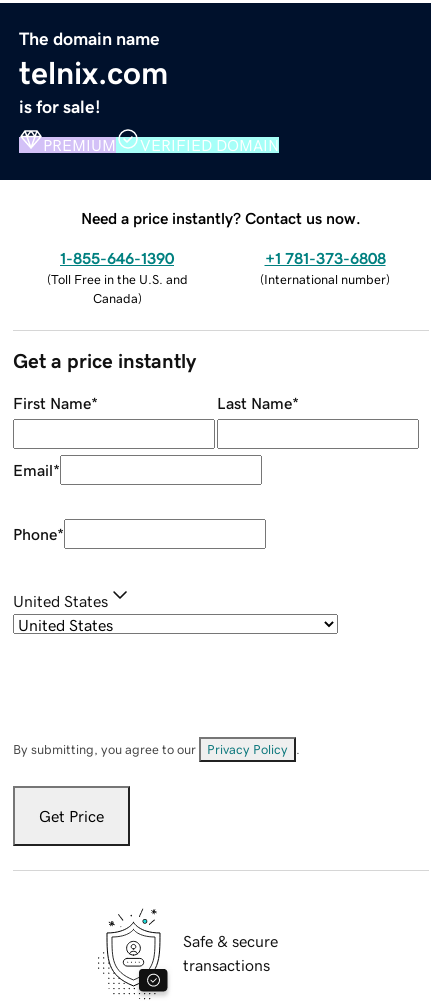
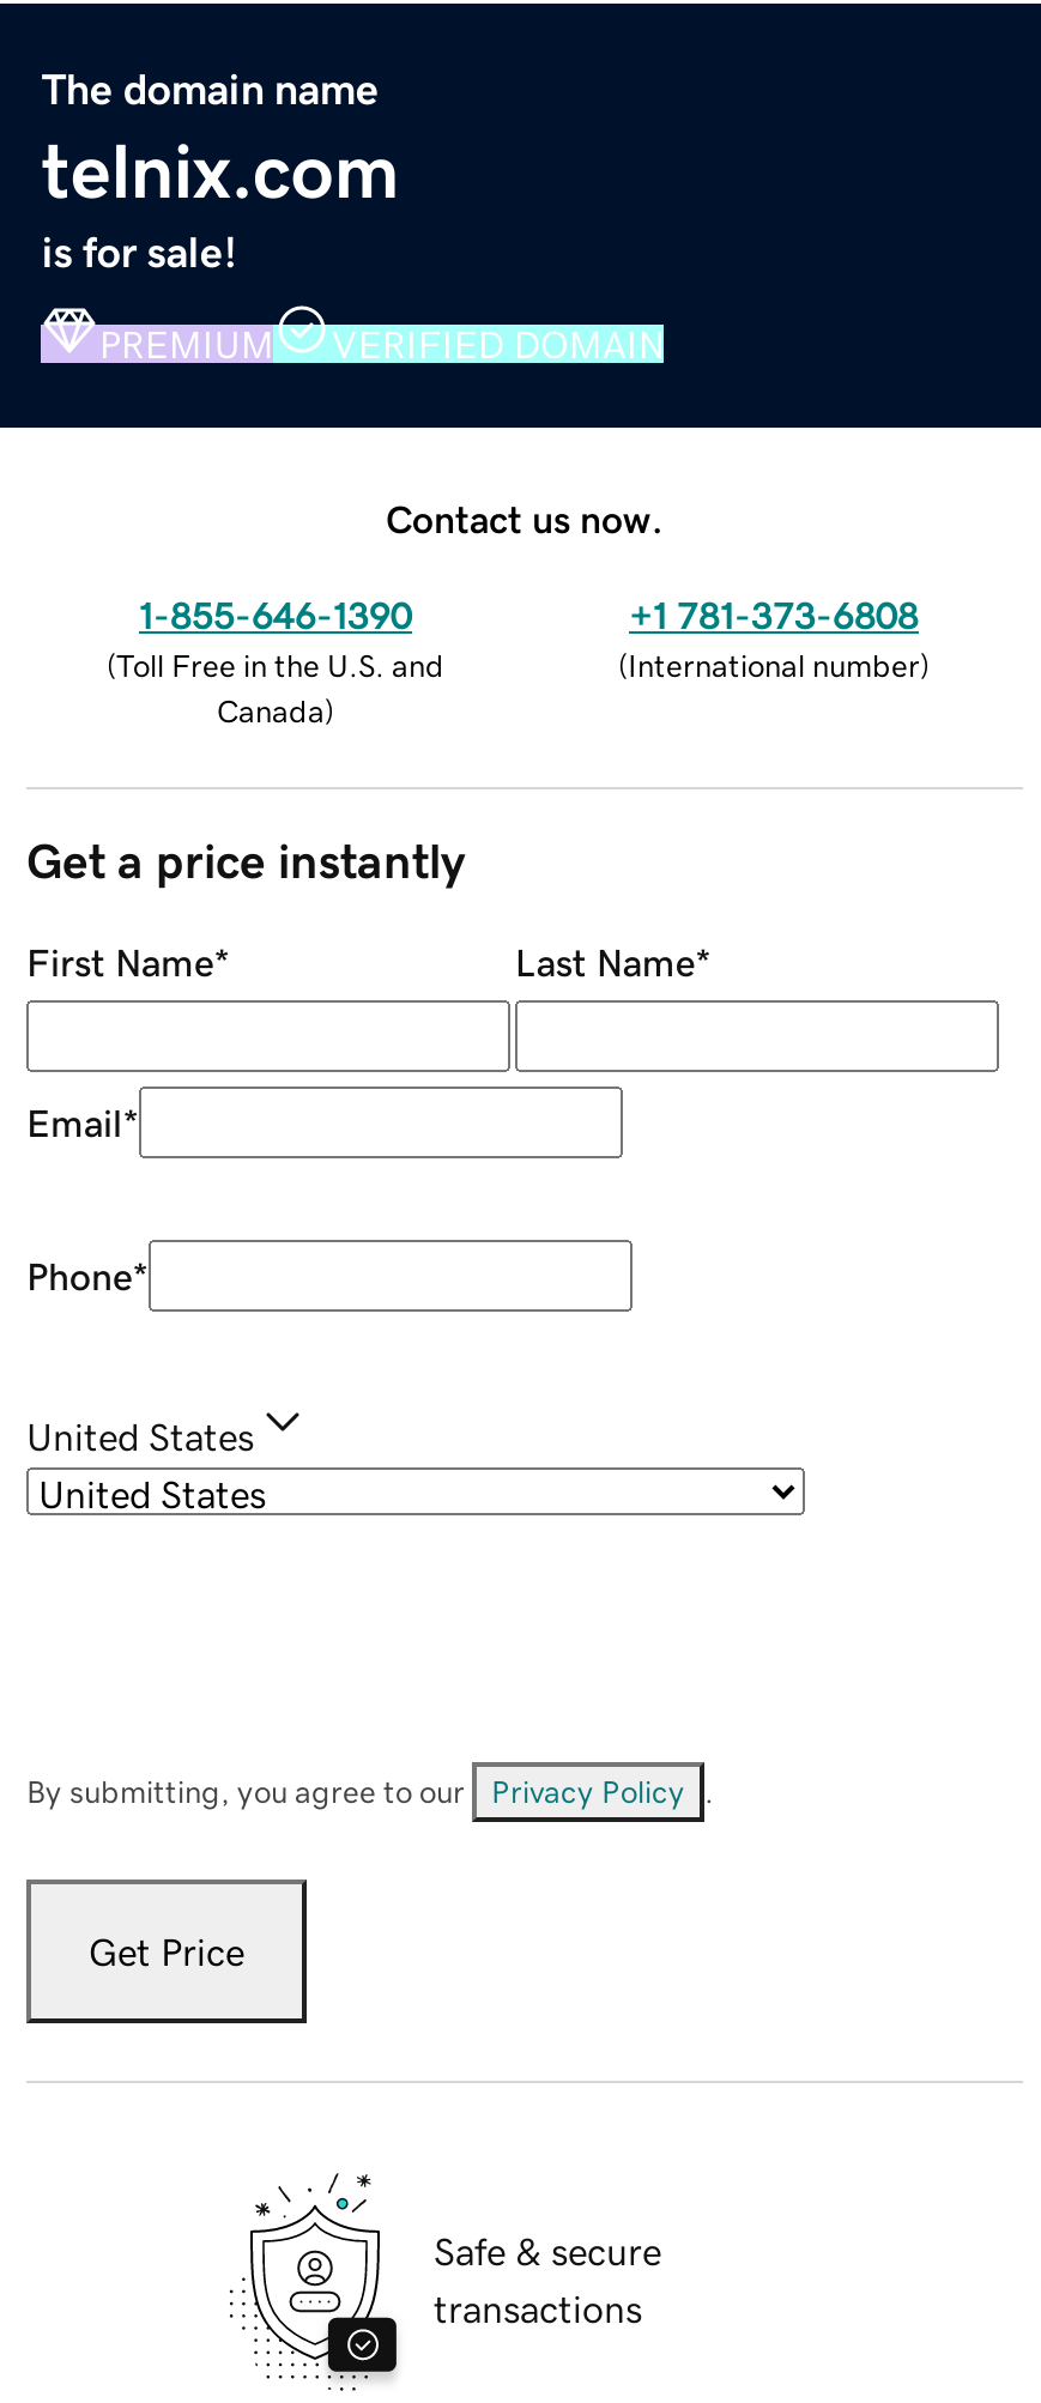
[81,210,361,226] Need a price instantly? Contact us now. -> [386,499,664,537] Contact us now.

